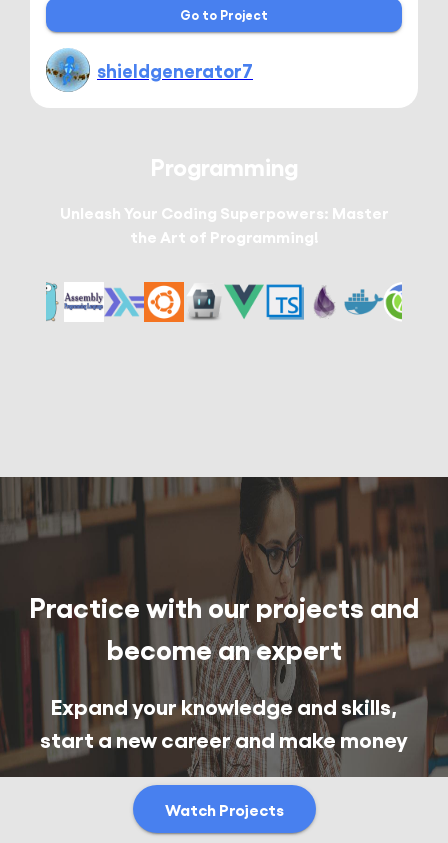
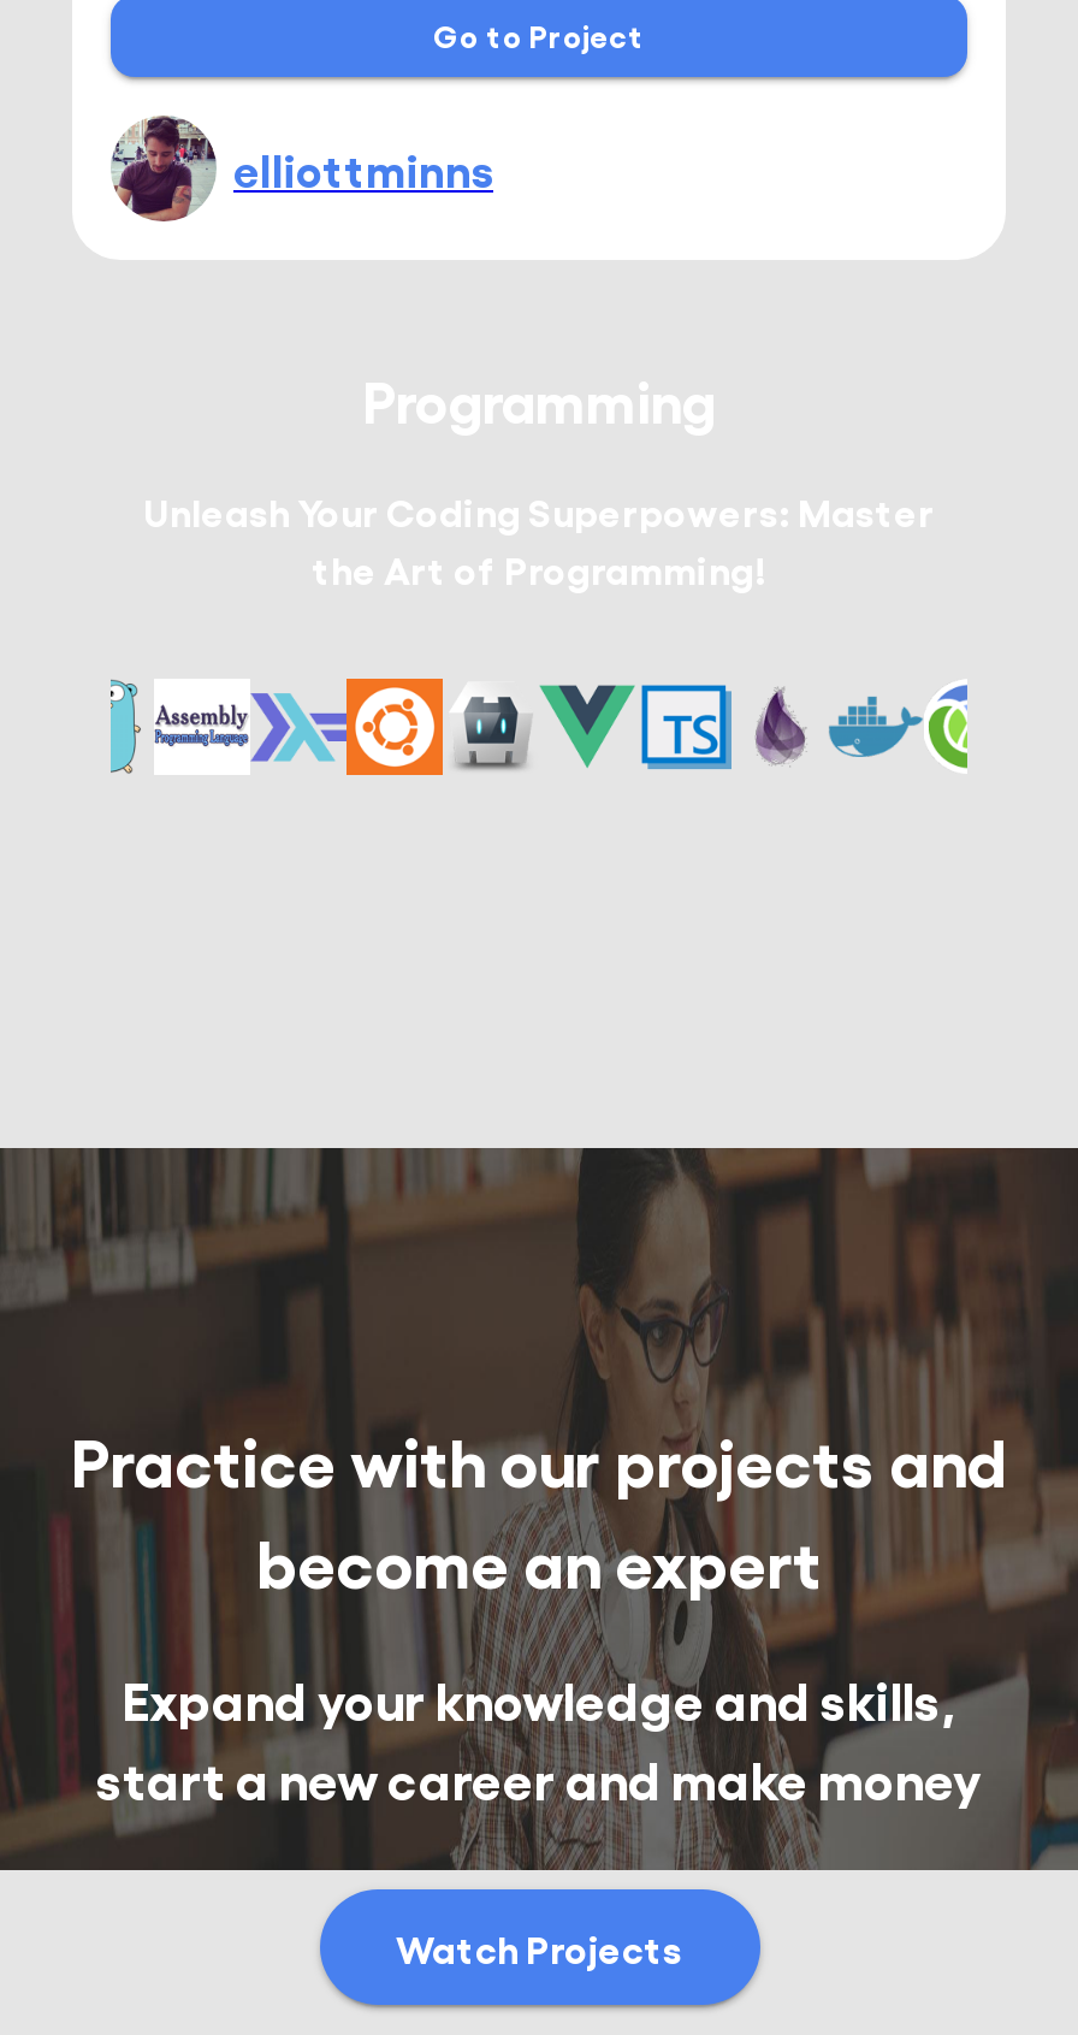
[46,48,253,92] [image] | shieldgenerator7 -> [113,113,493,224] [image] | elliottminns

